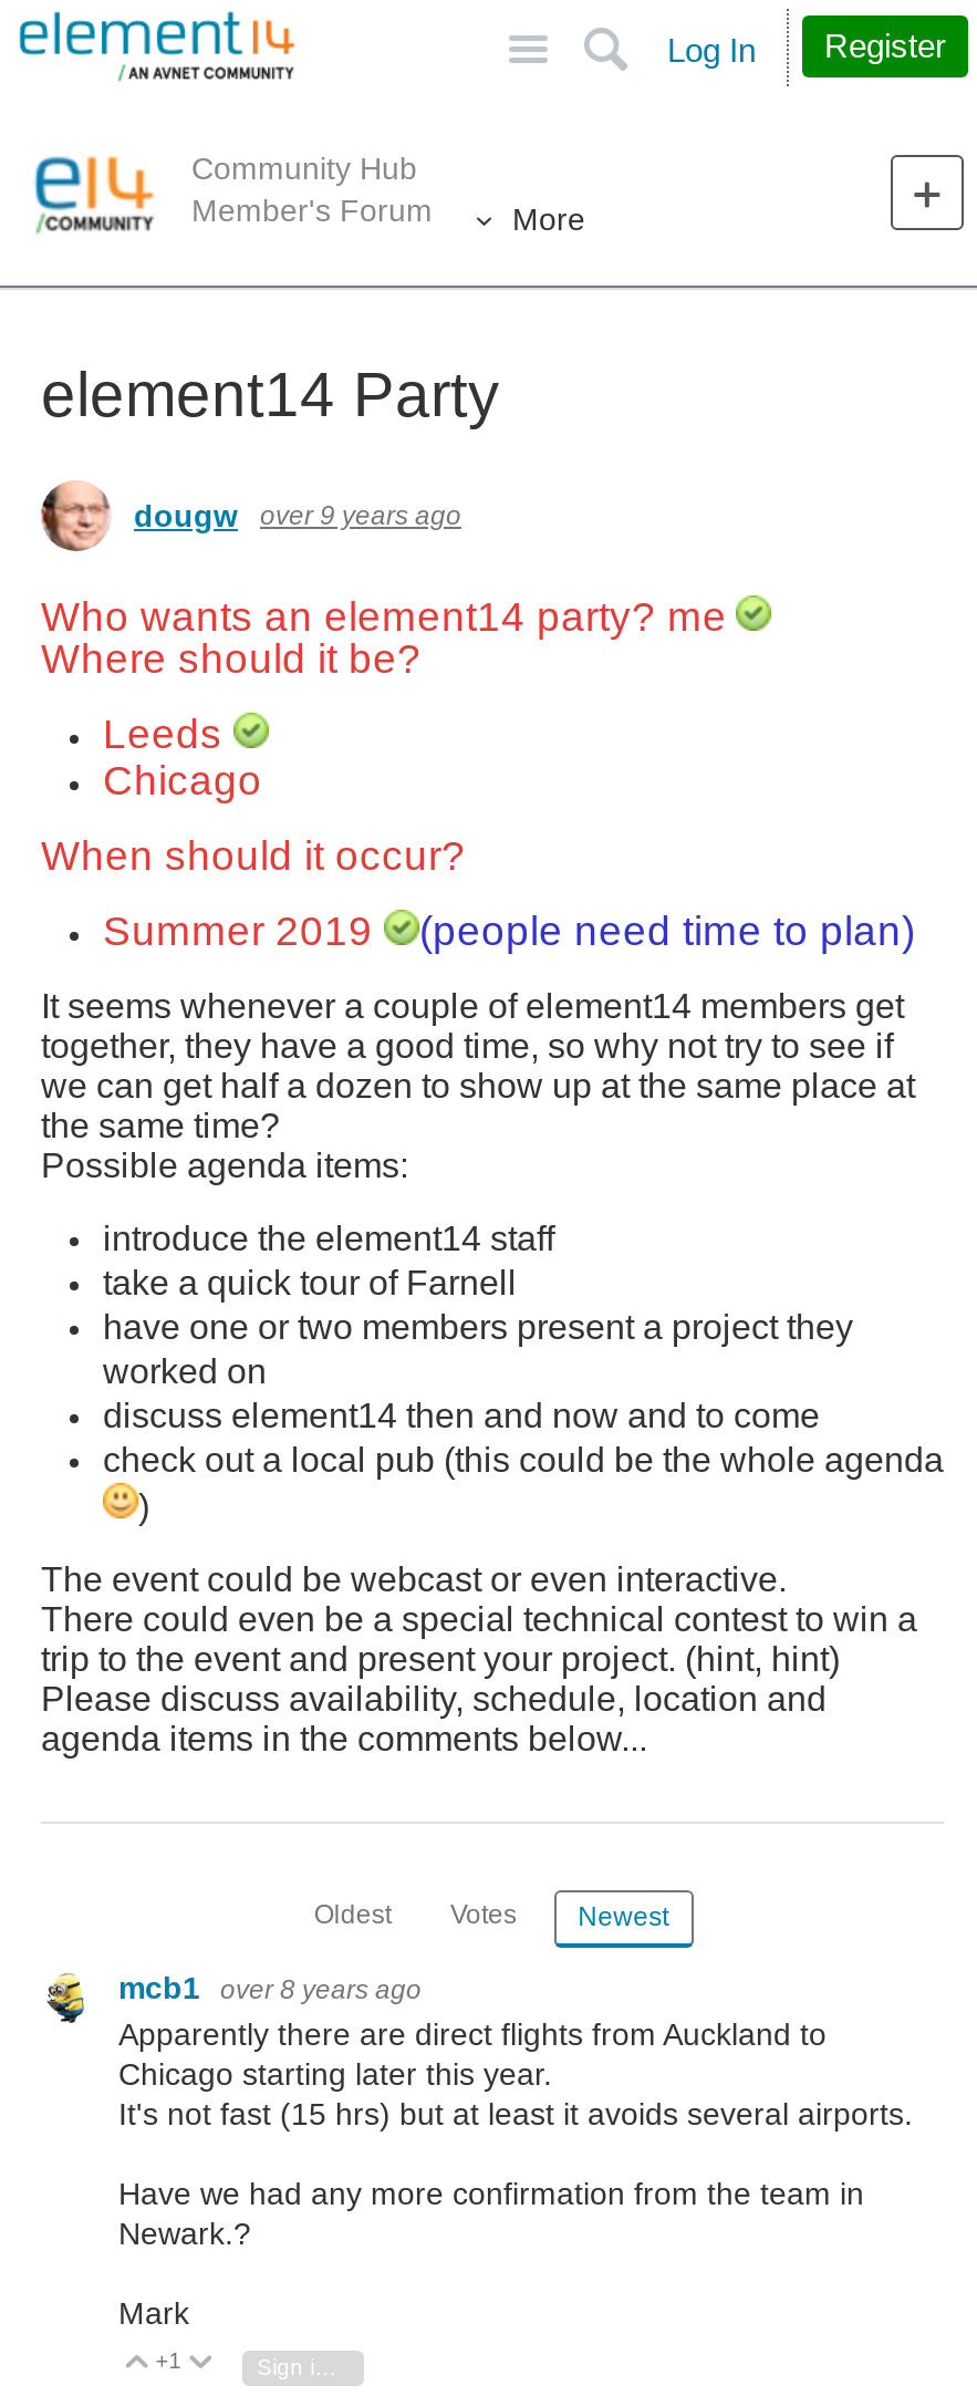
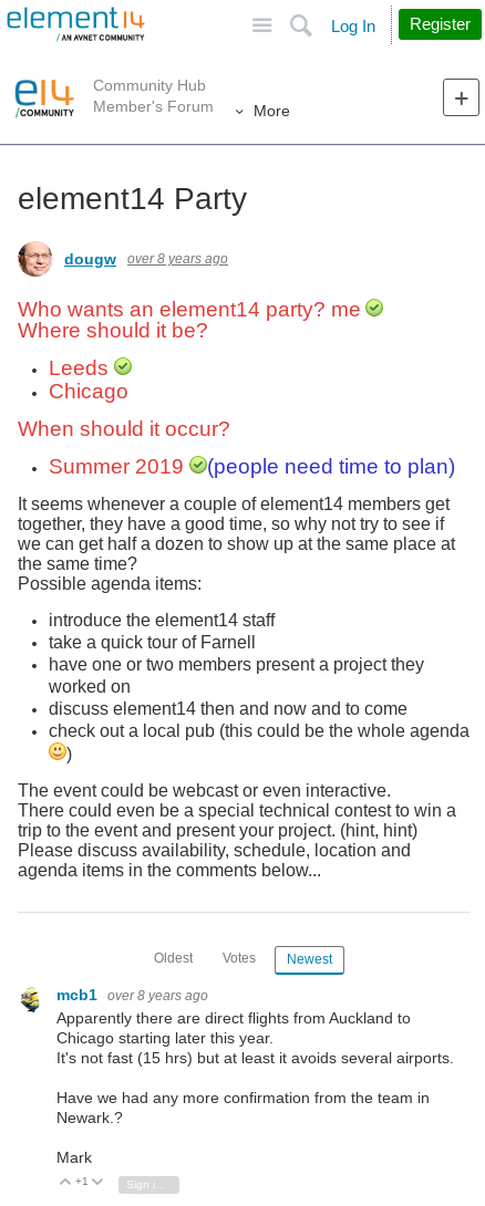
[260,500,461,531] over 9 years ago -> [127,251,228,267] over 8 years ago

